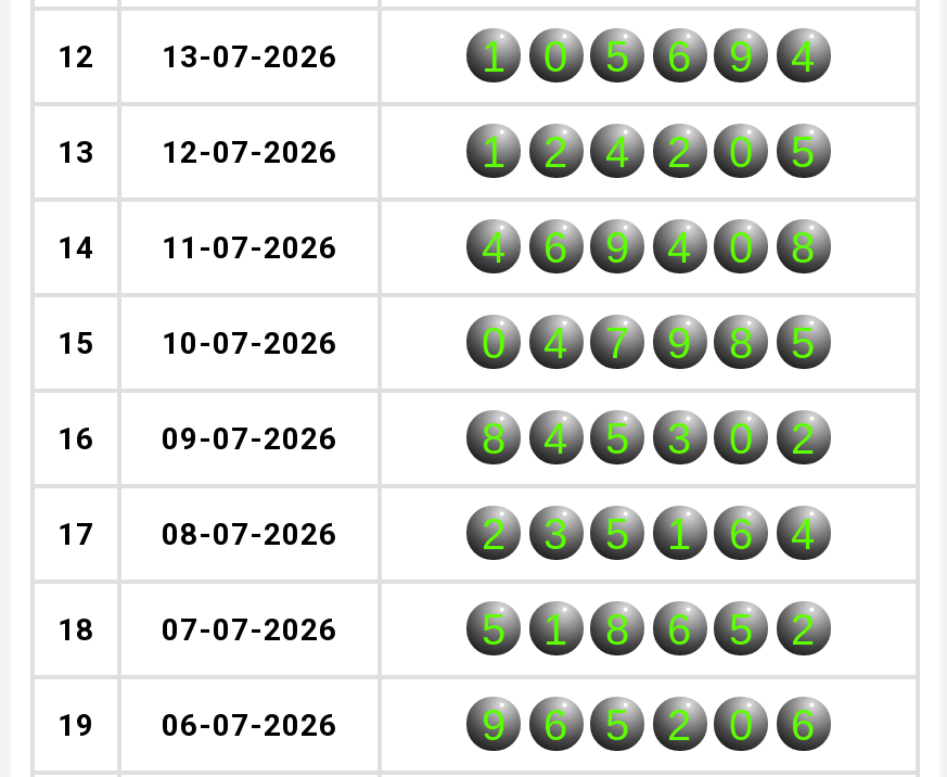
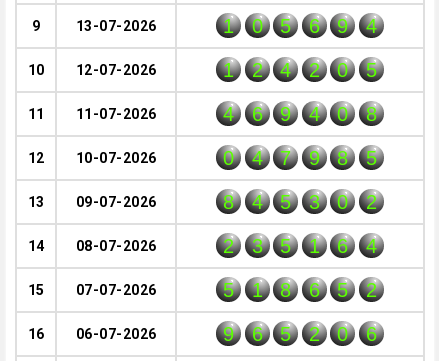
[57,40,94,75] 12 -> [32,18,40,34] 9
[57,135,337,170] 13 12-07-2026 -> [27,62,156,78] 10 12-07-2026
[57,231,337,266] 14 11-07-2026 -> [27,106,156,122] 11 11-07-2026
[57,326,337,361] 15 10-07-2026 -> [27,150,156,166] 12 10-07-2026
[57,422,337,457] 16 09-07-2026 -> [27,194,156,210] 13 09-07-2026
[57,517,337,552] 17 08-07-2026 -> [27,238,156,254] 14 08-07-2026
[57,613,337,648] 18 07-07-2026 -> [27,282,156,298] 15 07-07-2026
[57,708,337,743] 19 06-07-2026 -> [27,326,156,342] 16 06-07-2026

